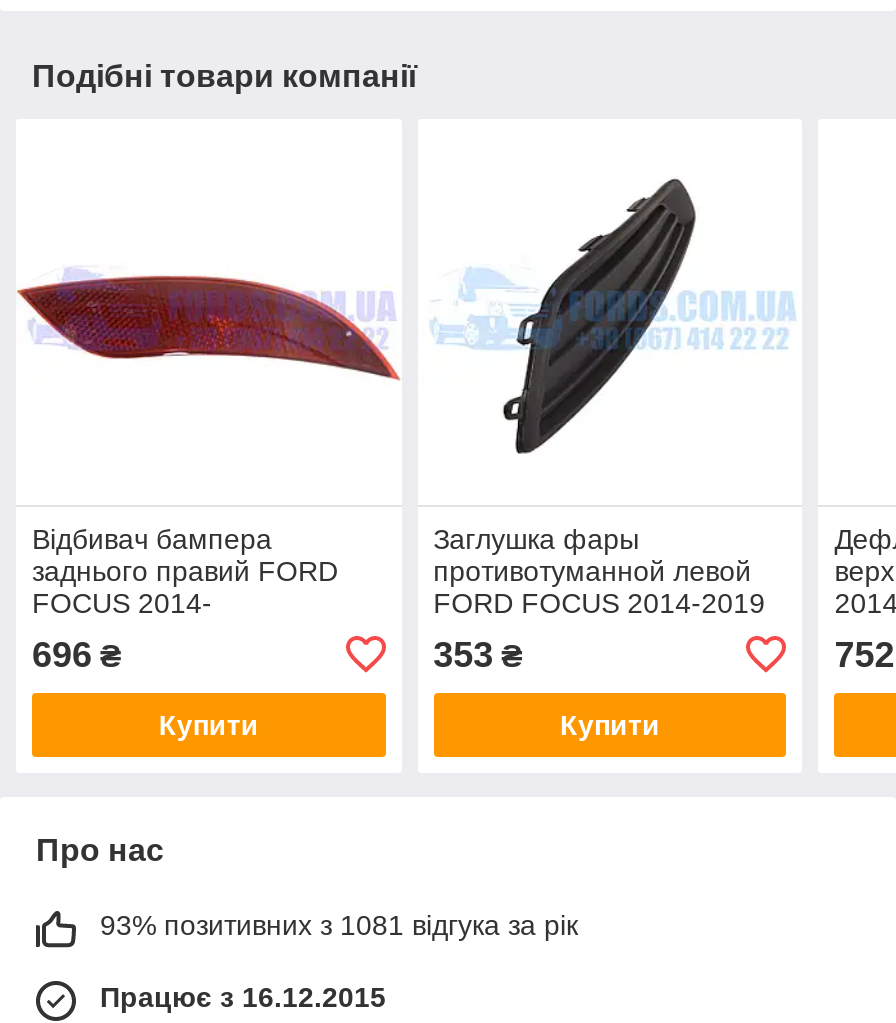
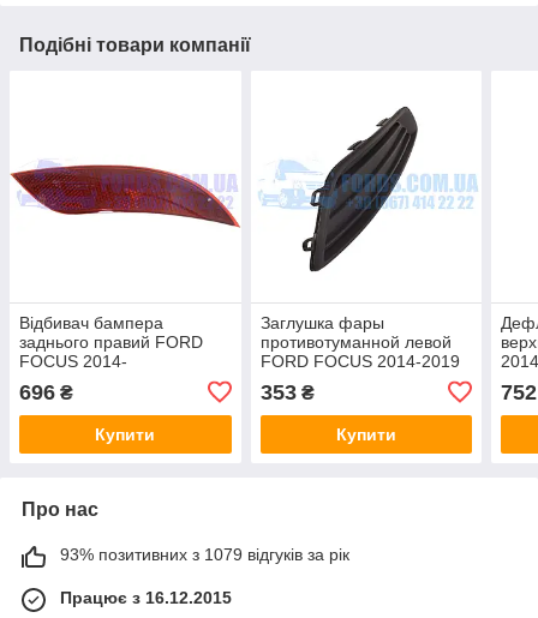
[100,909,578,941] 93% позитивних з 1081 відгука за рік -> [60,545,349,564] 93% позитивних з 1079 відгуків за рік

